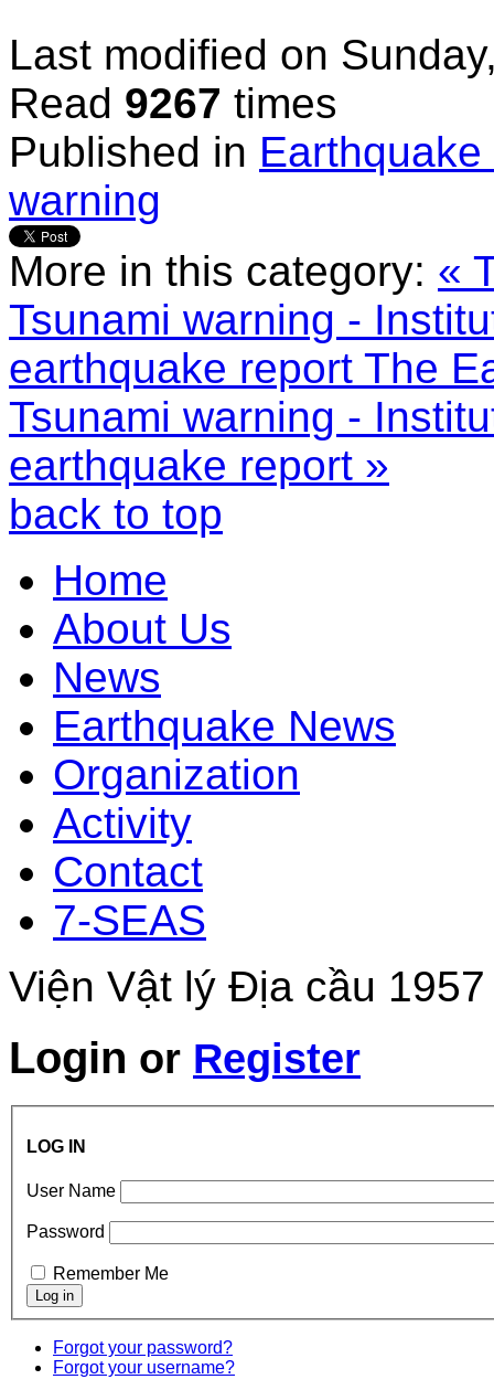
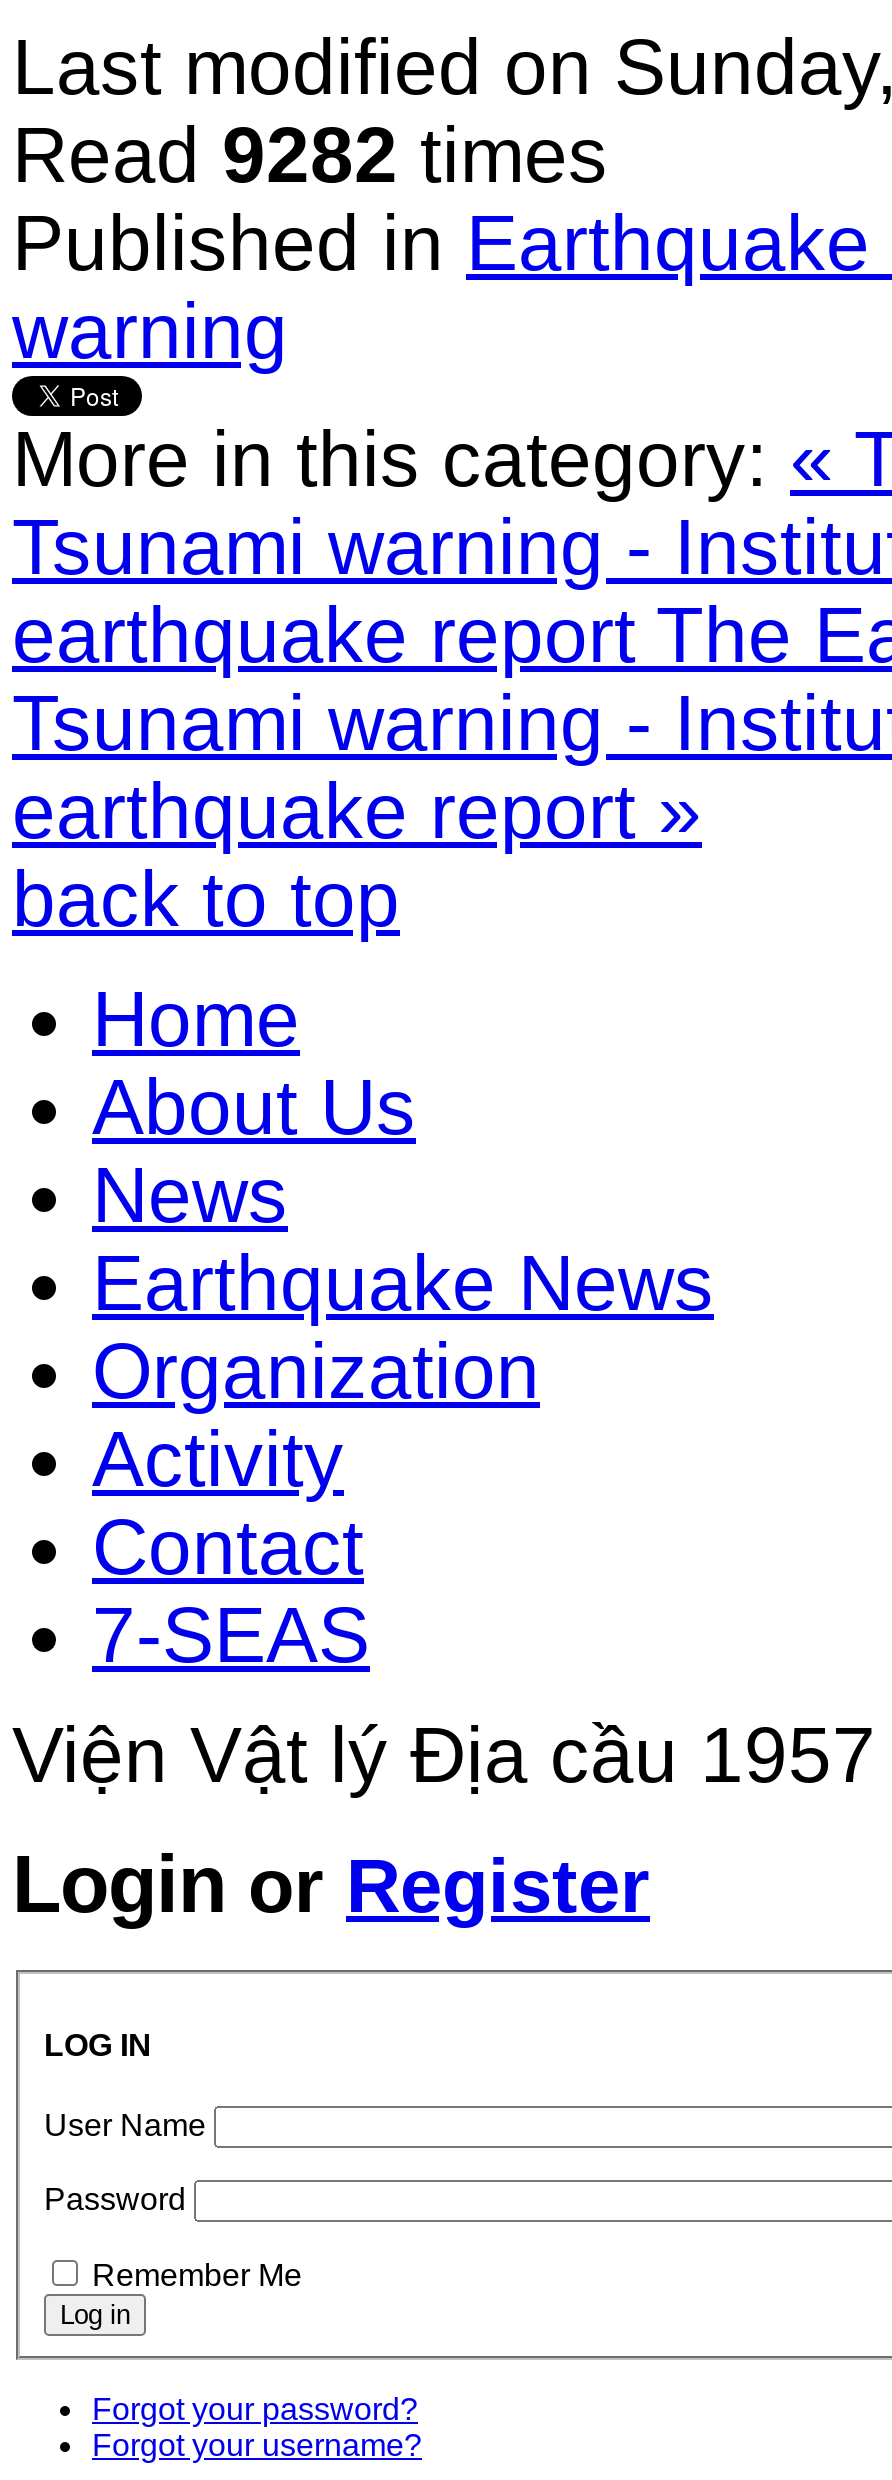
[9,80,337,127] Read 9267 times -> [12,112,608,198] Read 9282 times

